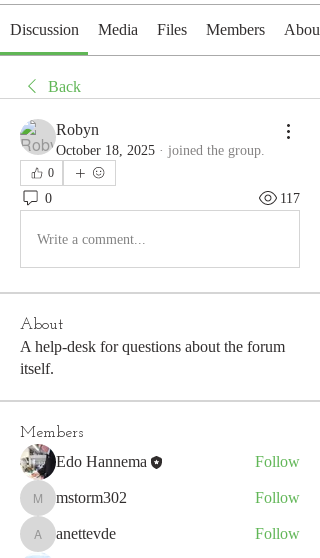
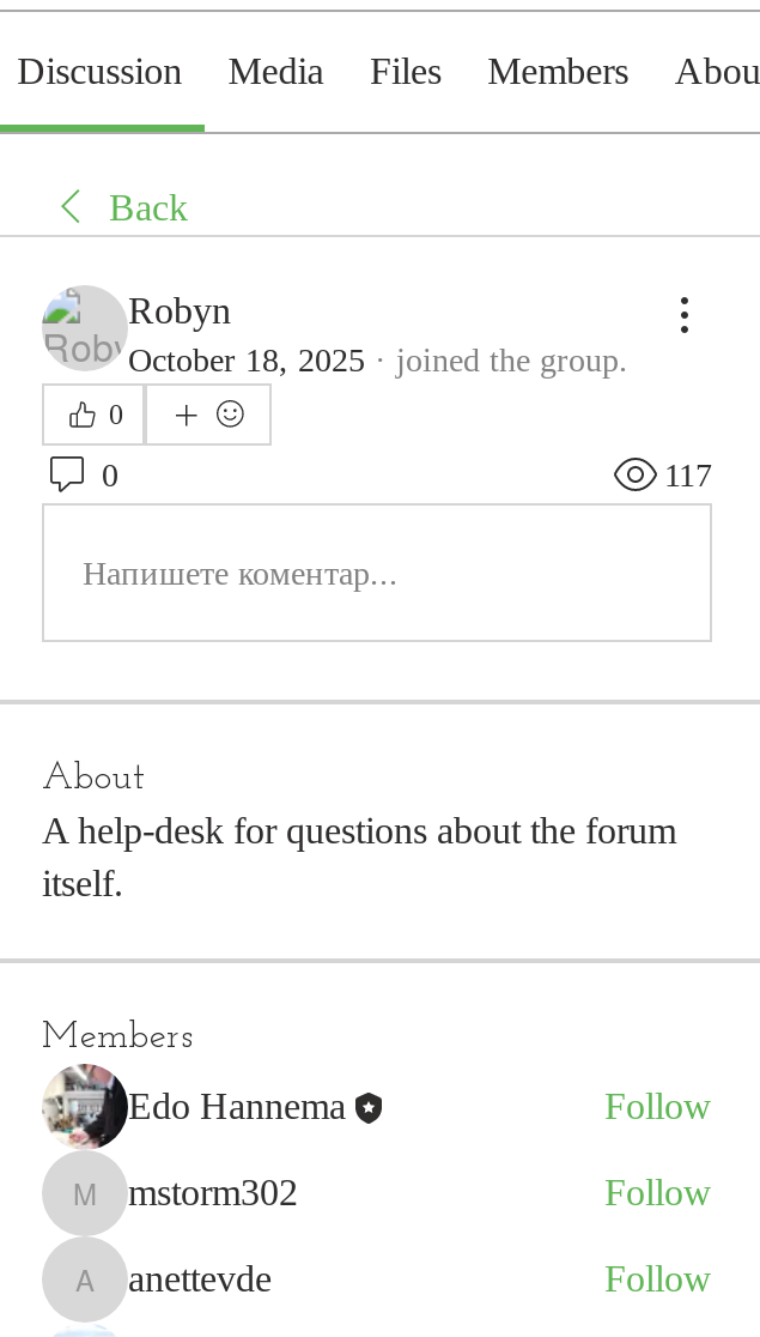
[37,231,146,246] Write a comment... -> [83,555,399,591] Напишете коментар...

